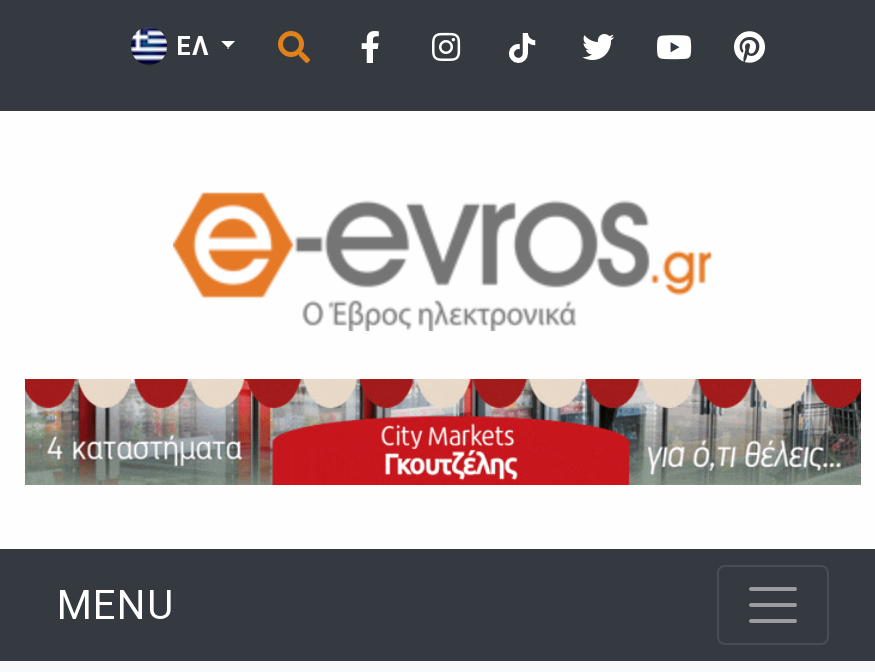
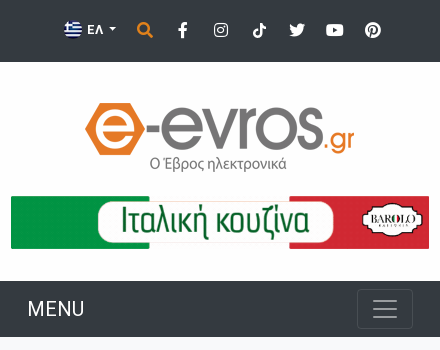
[23,377,863,487] [image] -> [10,195,430,250] [image]

